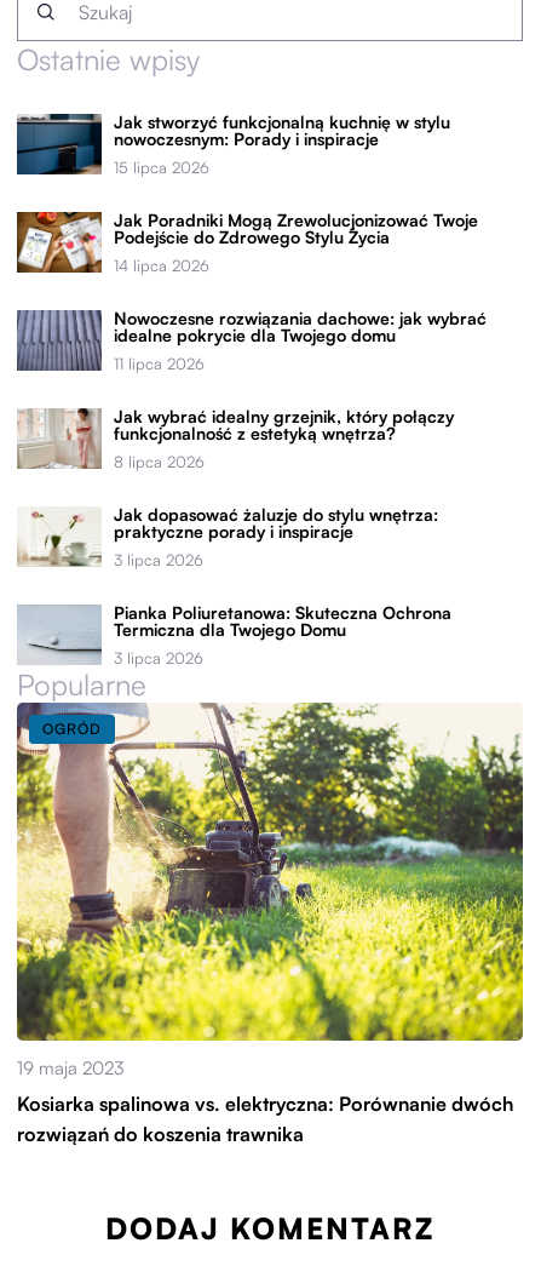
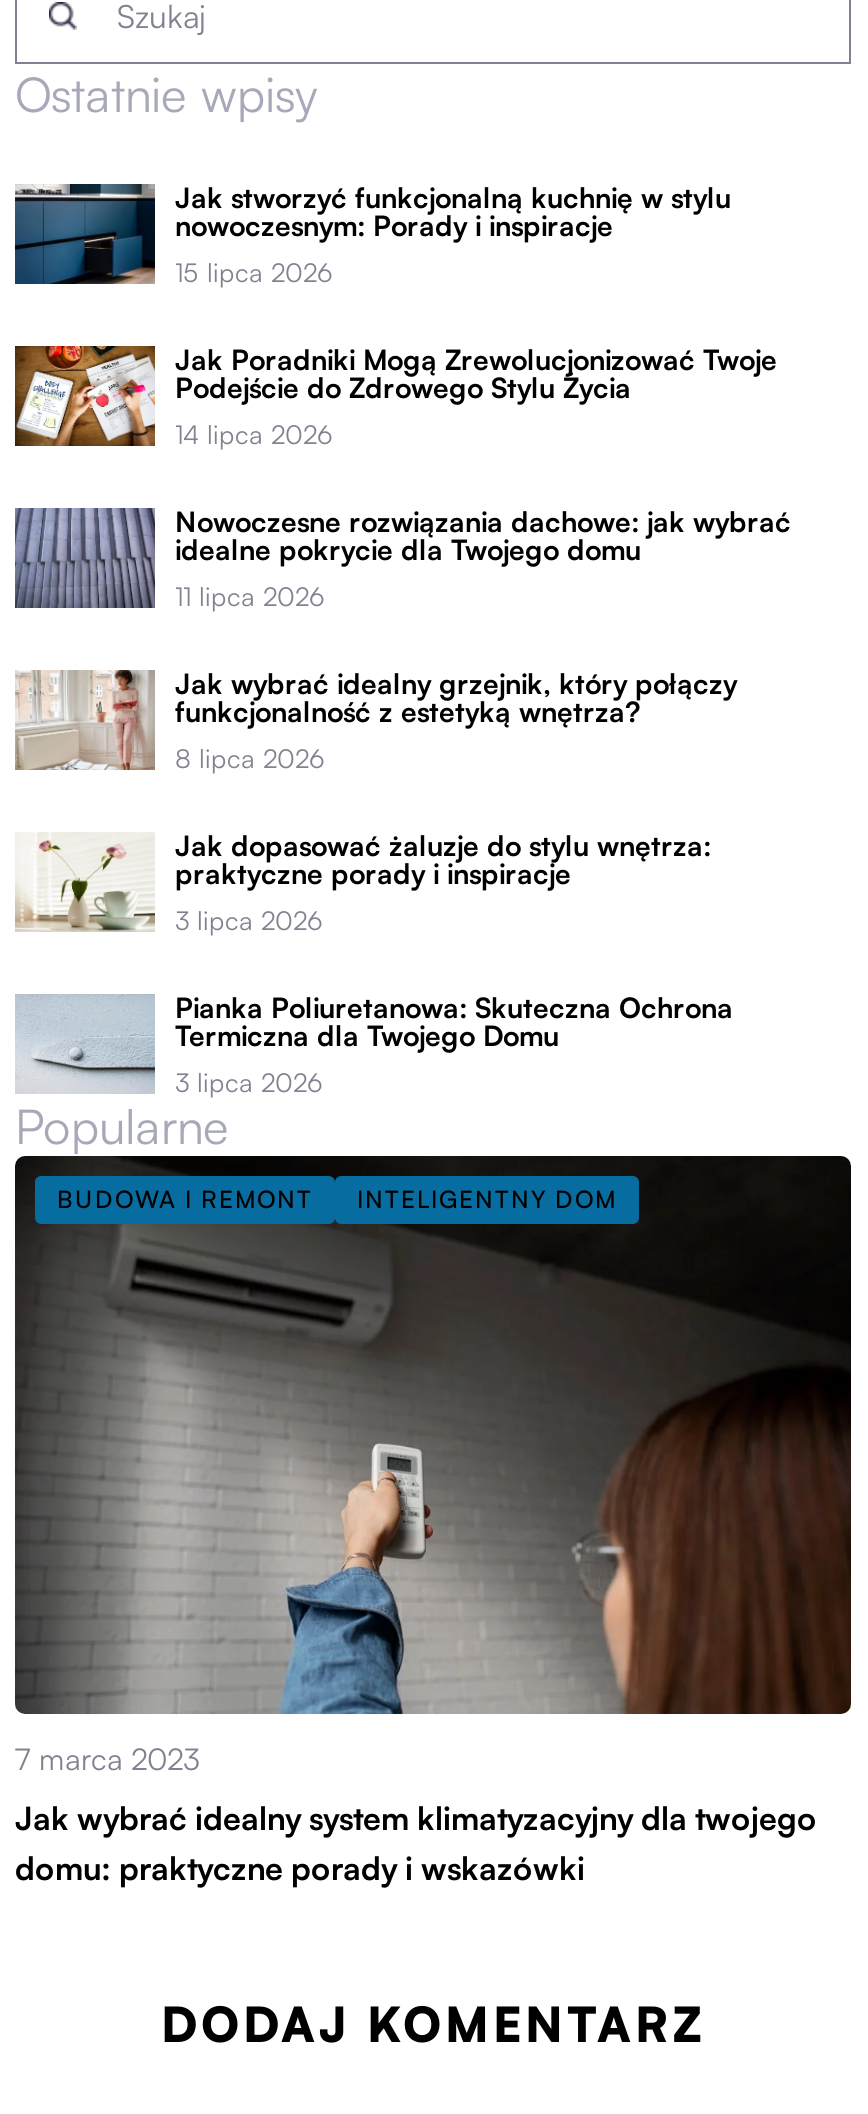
[16,701,524,1042] [image] | OGRÓD -> [13,1154,853,1718] [image] | BUDOWA I REMONT | INTELIGENTNY DOM
[17,1057,125,1080] 19 maja 2023 -> [15,1739,201,1777] 7 marca 2023
[17,1092,513,1146] Kosiarka spalinowa vs. elektryczna: Porównanie dwóch | rozwiązań do koszenia trawnika -> [15,1797,817,1887] Jak wybrać idealny system klimatyzacyjny dla twojego | domu: praktyczne porady i wskazówki

